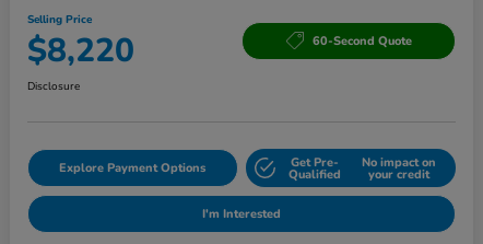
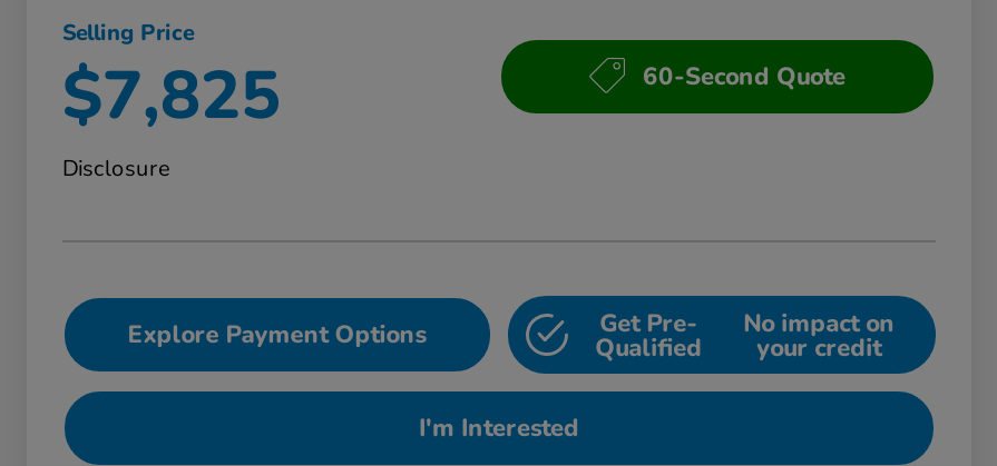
[27,28,134,73] $8,220 -> [62,51,281,142] $7,825

